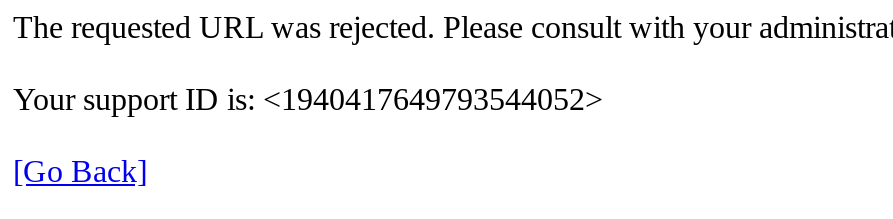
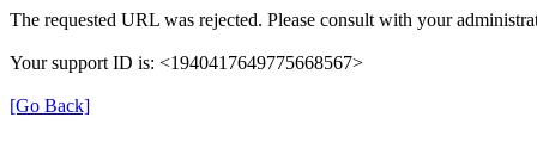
[13,82,603,116] Your support ID is: <1940417649793544052> -> [10,53,363,73] Your support ID is: <1940417649775668567>

